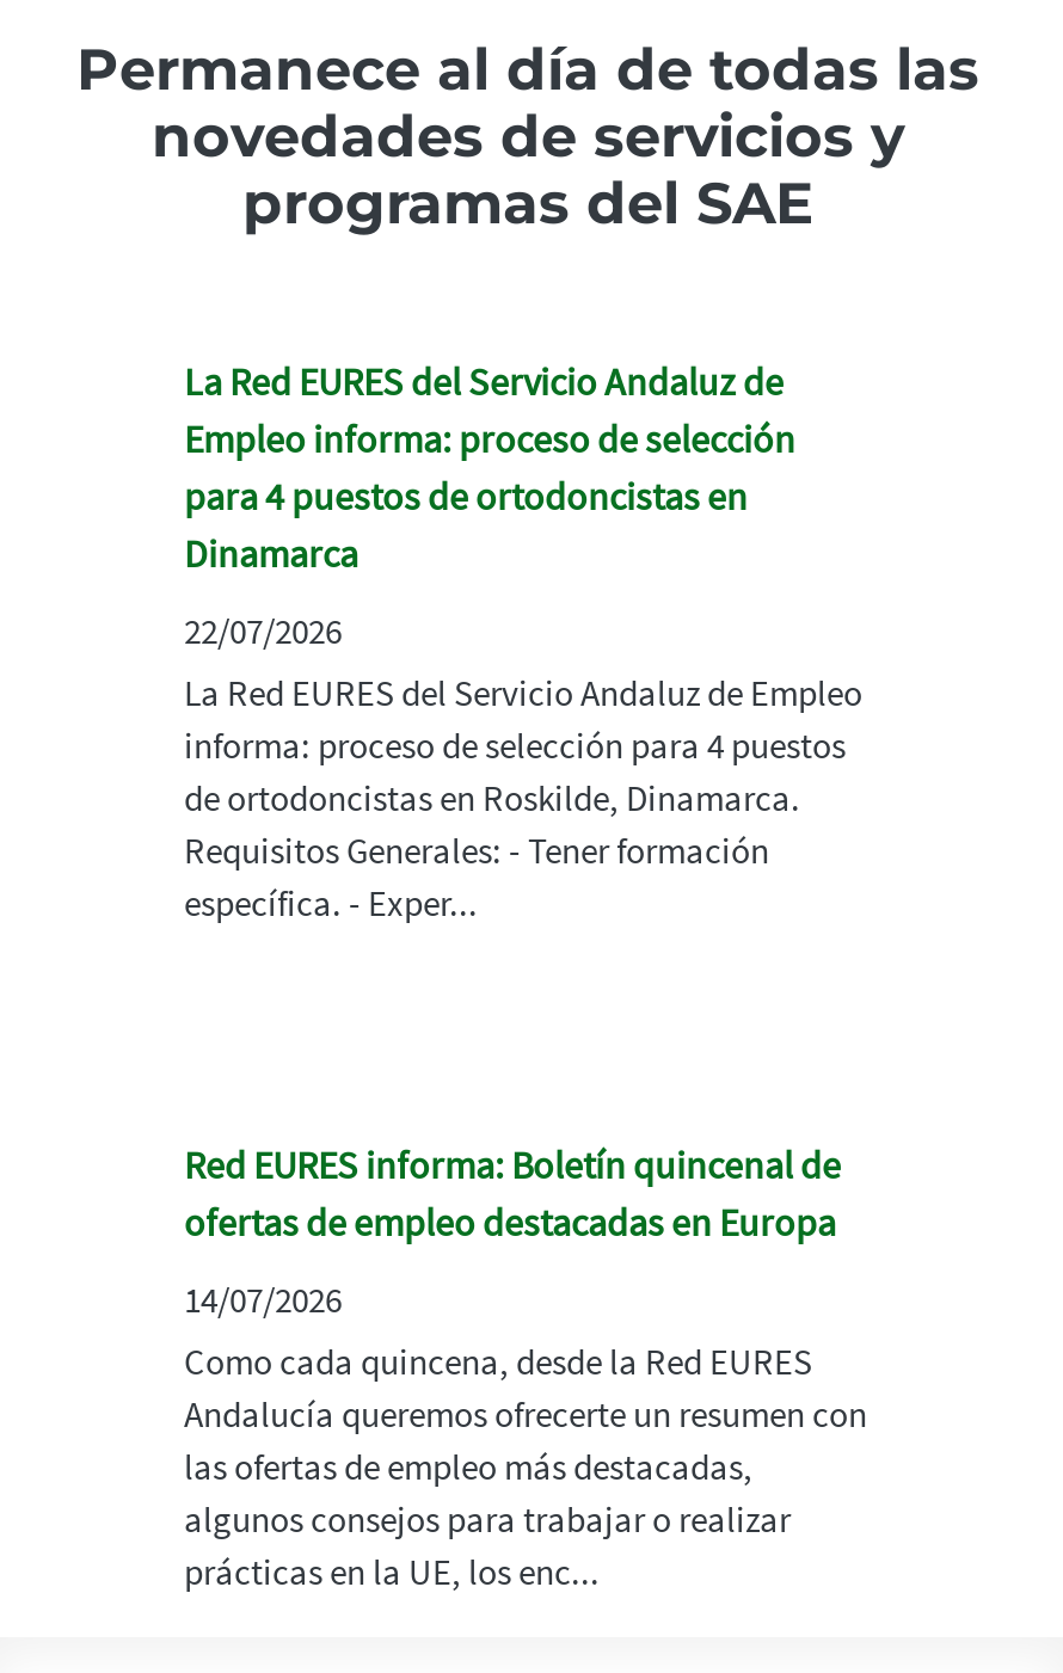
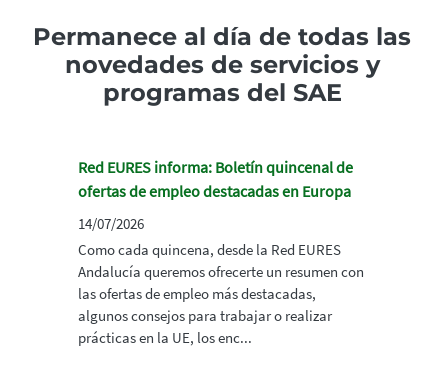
[184,358,862,926] La Red EURES del Servicio Andaluz de | Empleo informa: proceso de selección | para 4 puestos de ortodoncistas en | Dinamarca | 22/07/2026 | La Red EURES del Servicio Andaluz de Empleo | informa: proceso de selección para 4 puestos | de ortodoncistas en Roskilde, Dinamarca. | Requisitos Generales: - Tener formación | específica. - Exper... -> none

